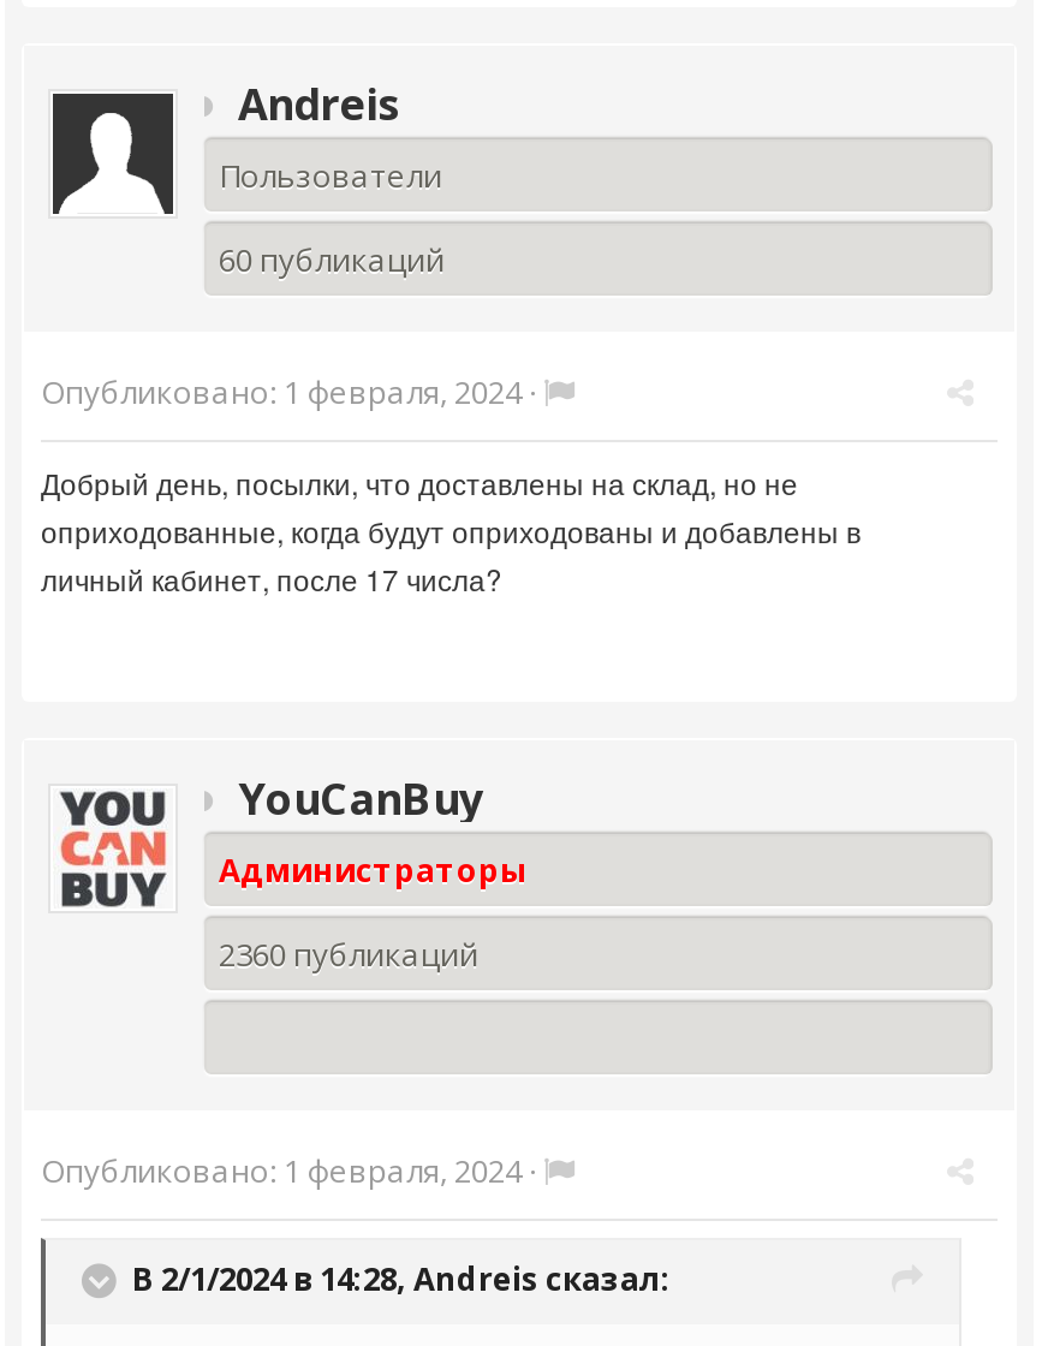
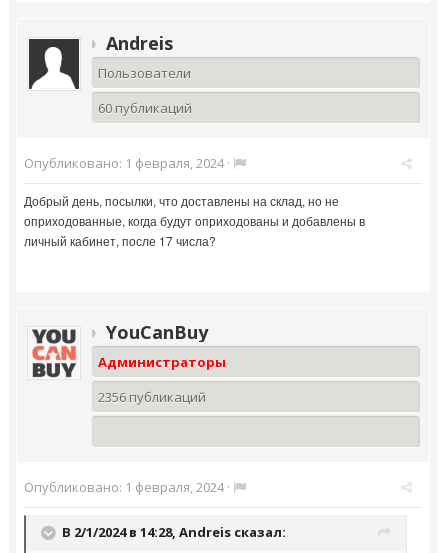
[219,933,478,976] 2360 публикаций -> [98,388,206,406] 2356 публикаций

